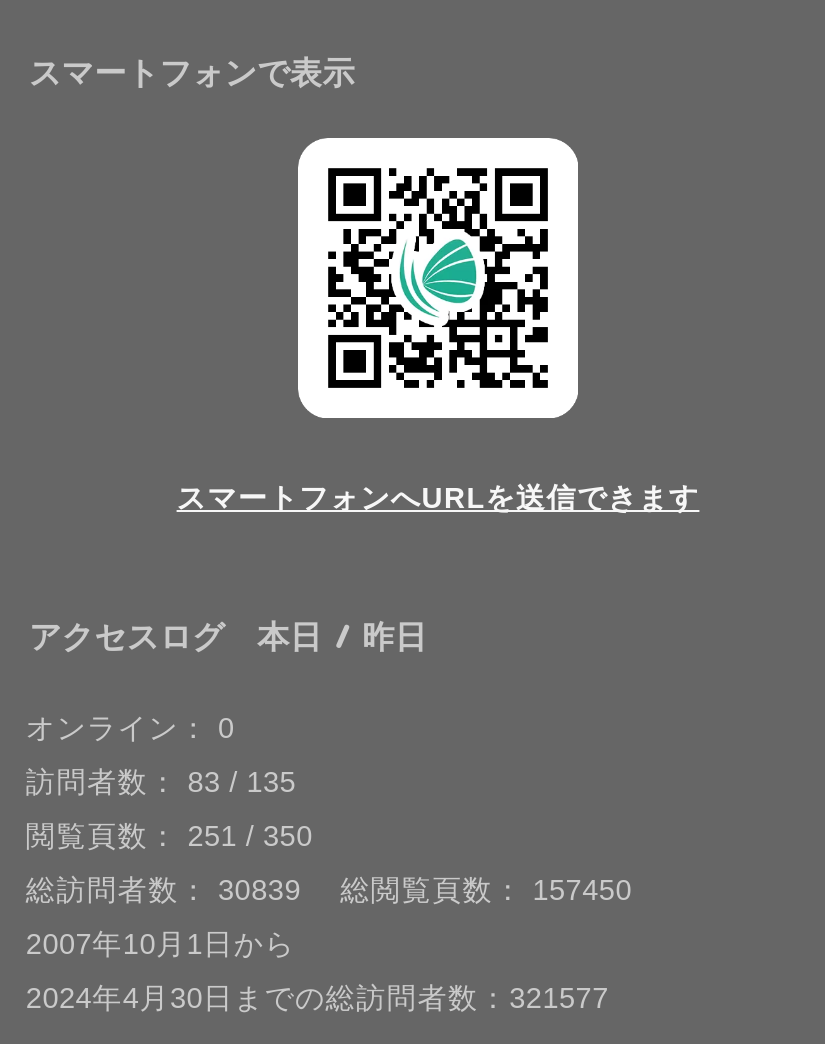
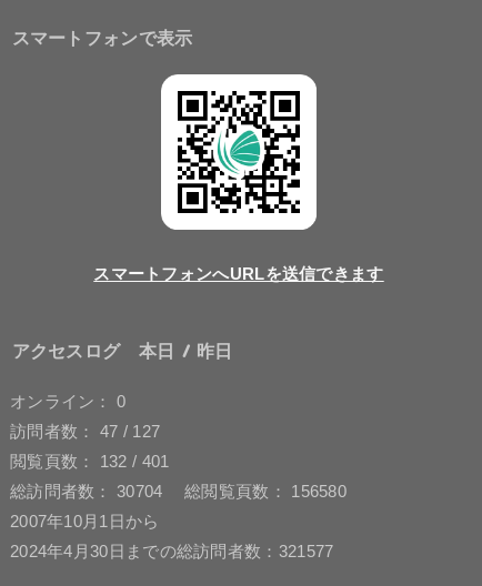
[26,766,296,798] 訪問者数： 83 / 135 -> [10,423,160,440] 訪問者数： 47 / 127
[26,820,313,852] 閲覧頁数： 251 / 350 -> [10,453,169,470] 閲覧頁数： 132 / 401
[26,874,632,906] 総訪問者数： 30839 総閲覧頁数： 157450 -> [10,483,347,500] 総訪問者数： 30704 総閲覧頁数： 156580

